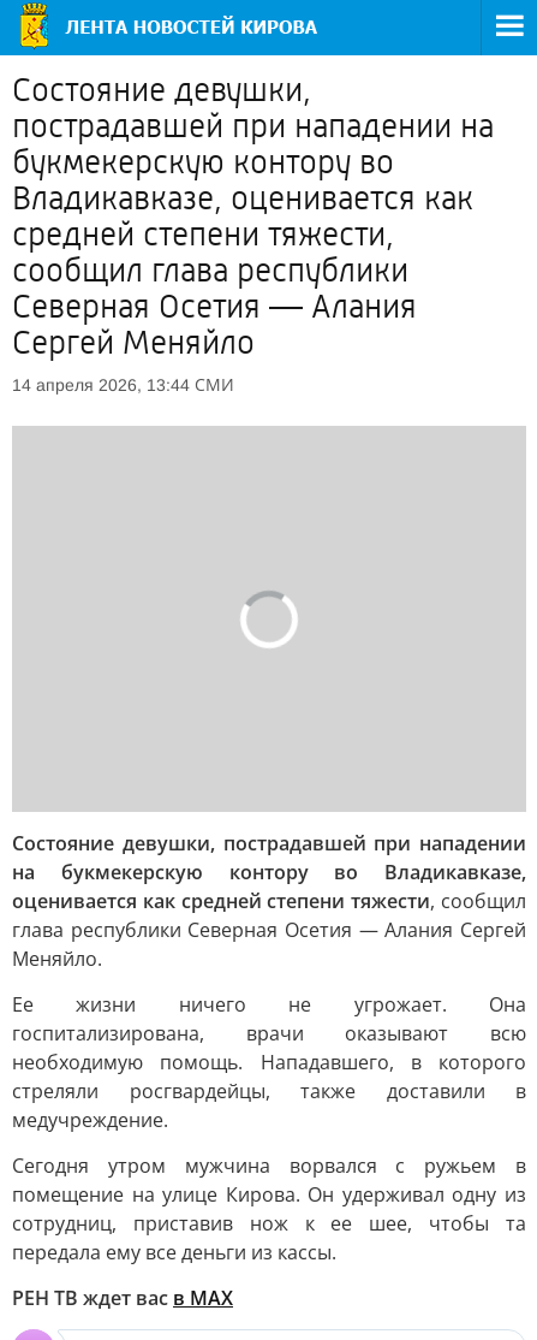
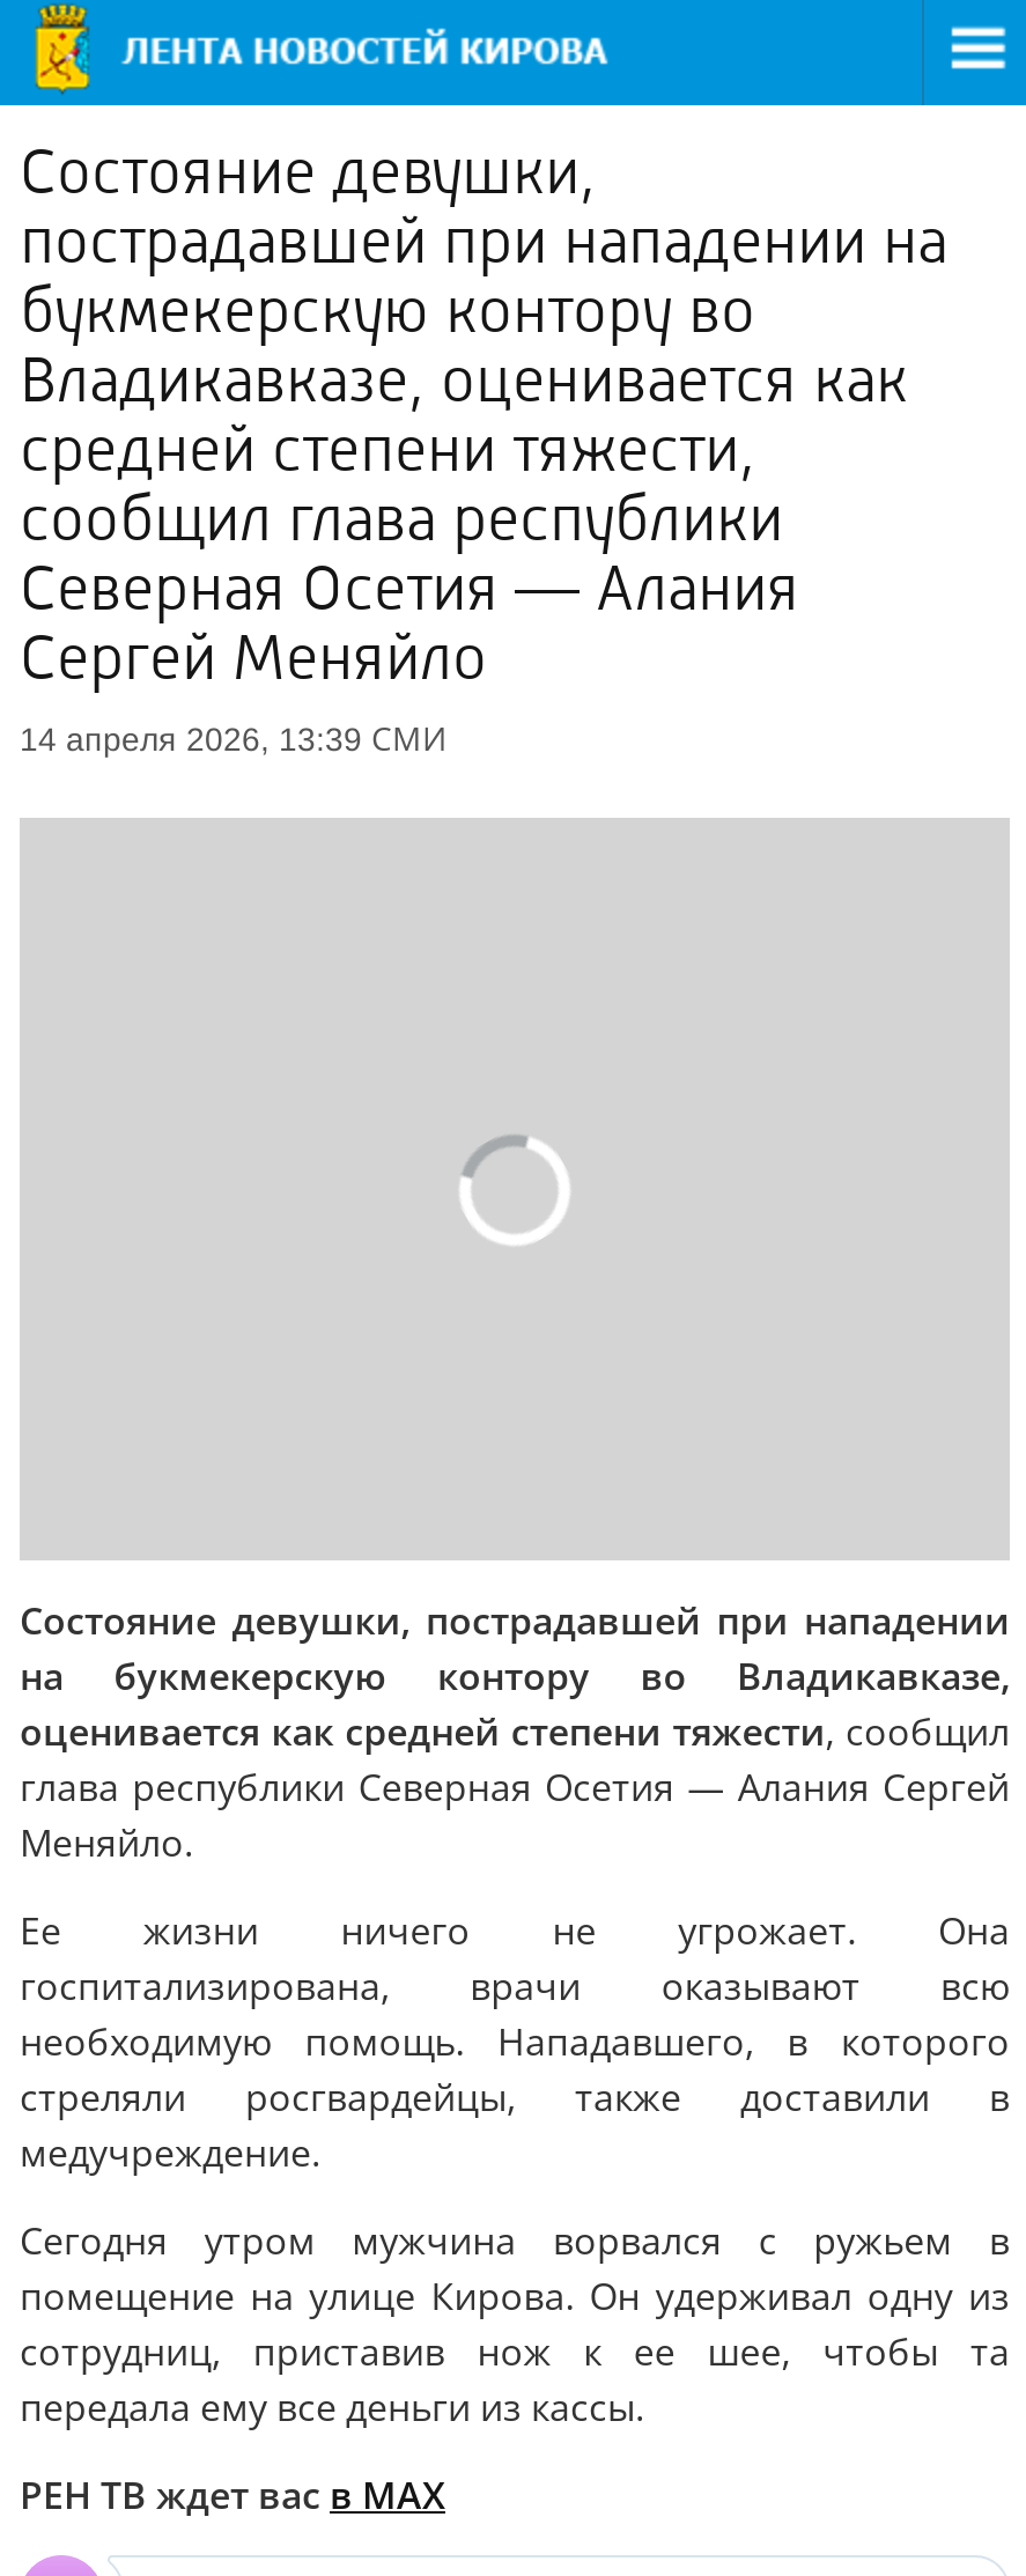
[12,373,234,396] 14 апреля 2026, 13:44 СМИ -> [20,716,448,760] 14 апреля 2026, 13:39 СМИ

